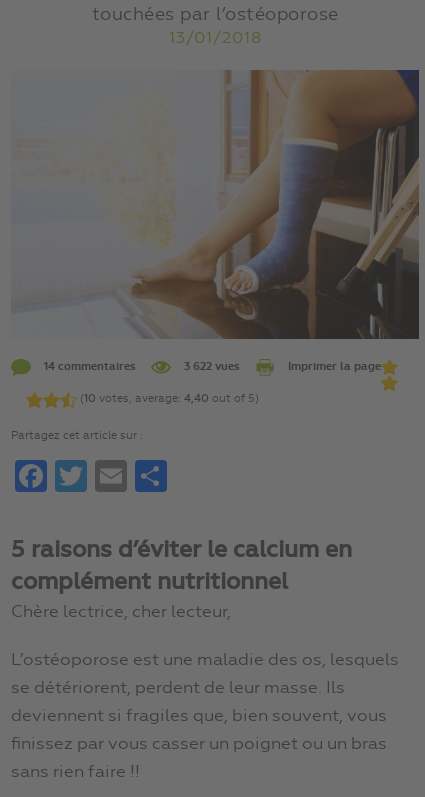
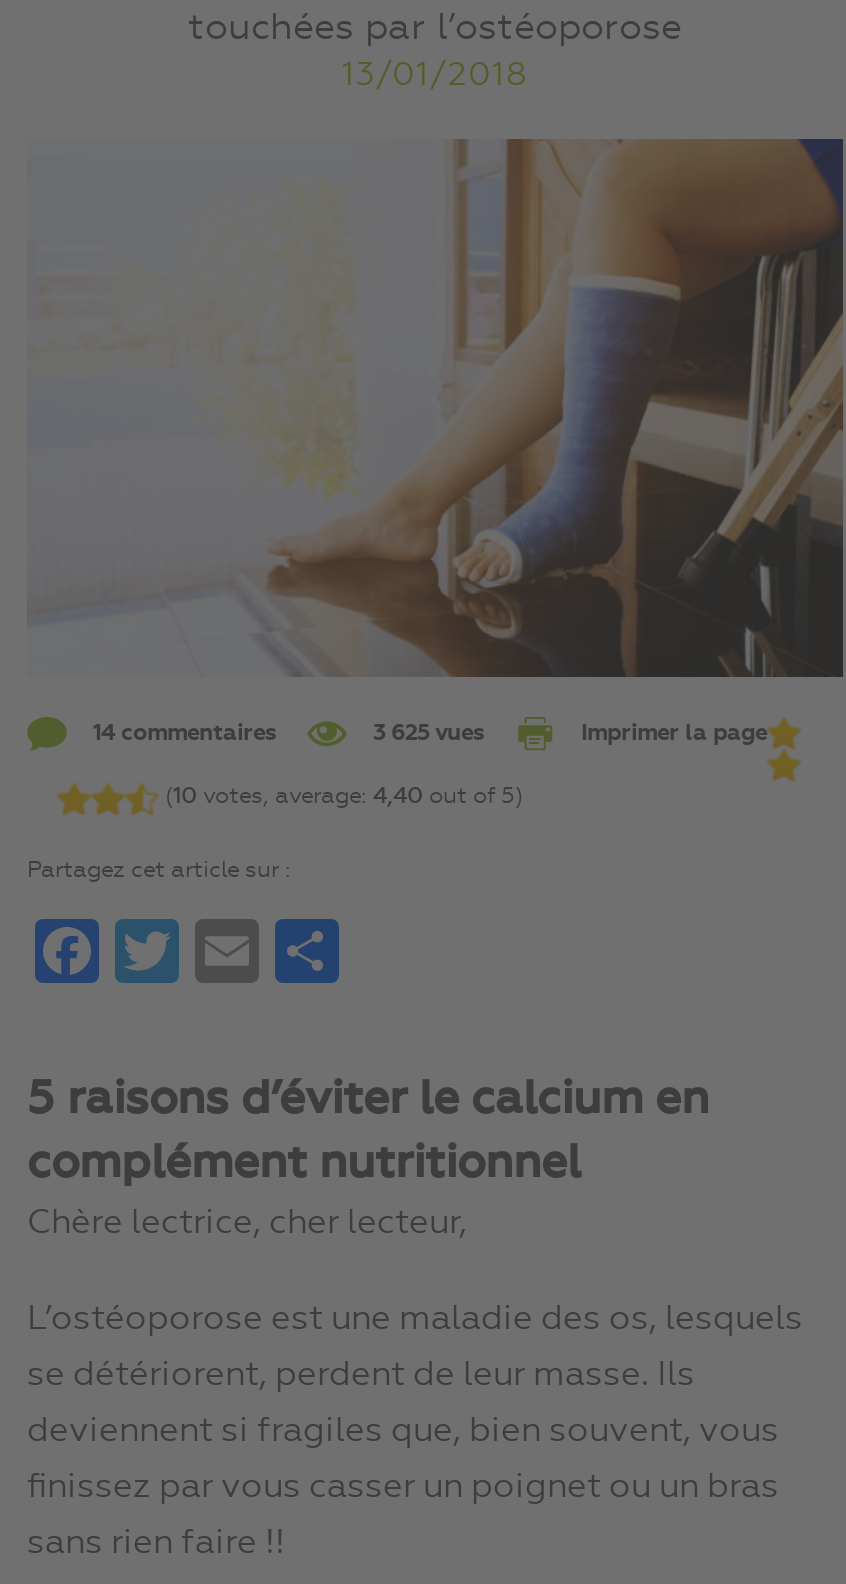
[181,361,240,373] 3 622 vues -> [367,721,485,745] 3 625 vues

